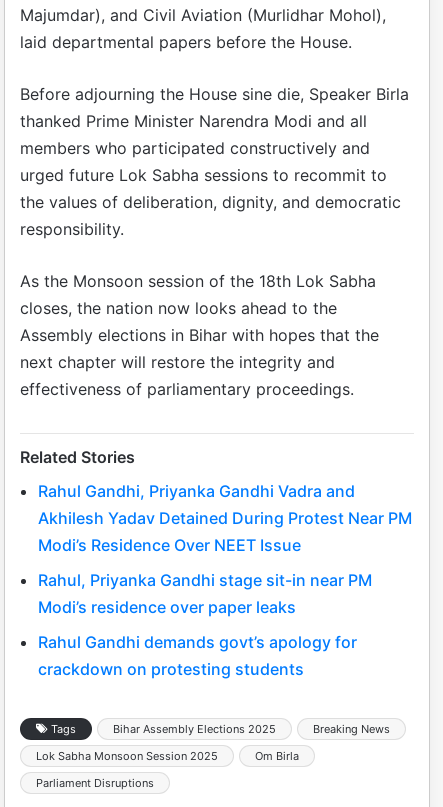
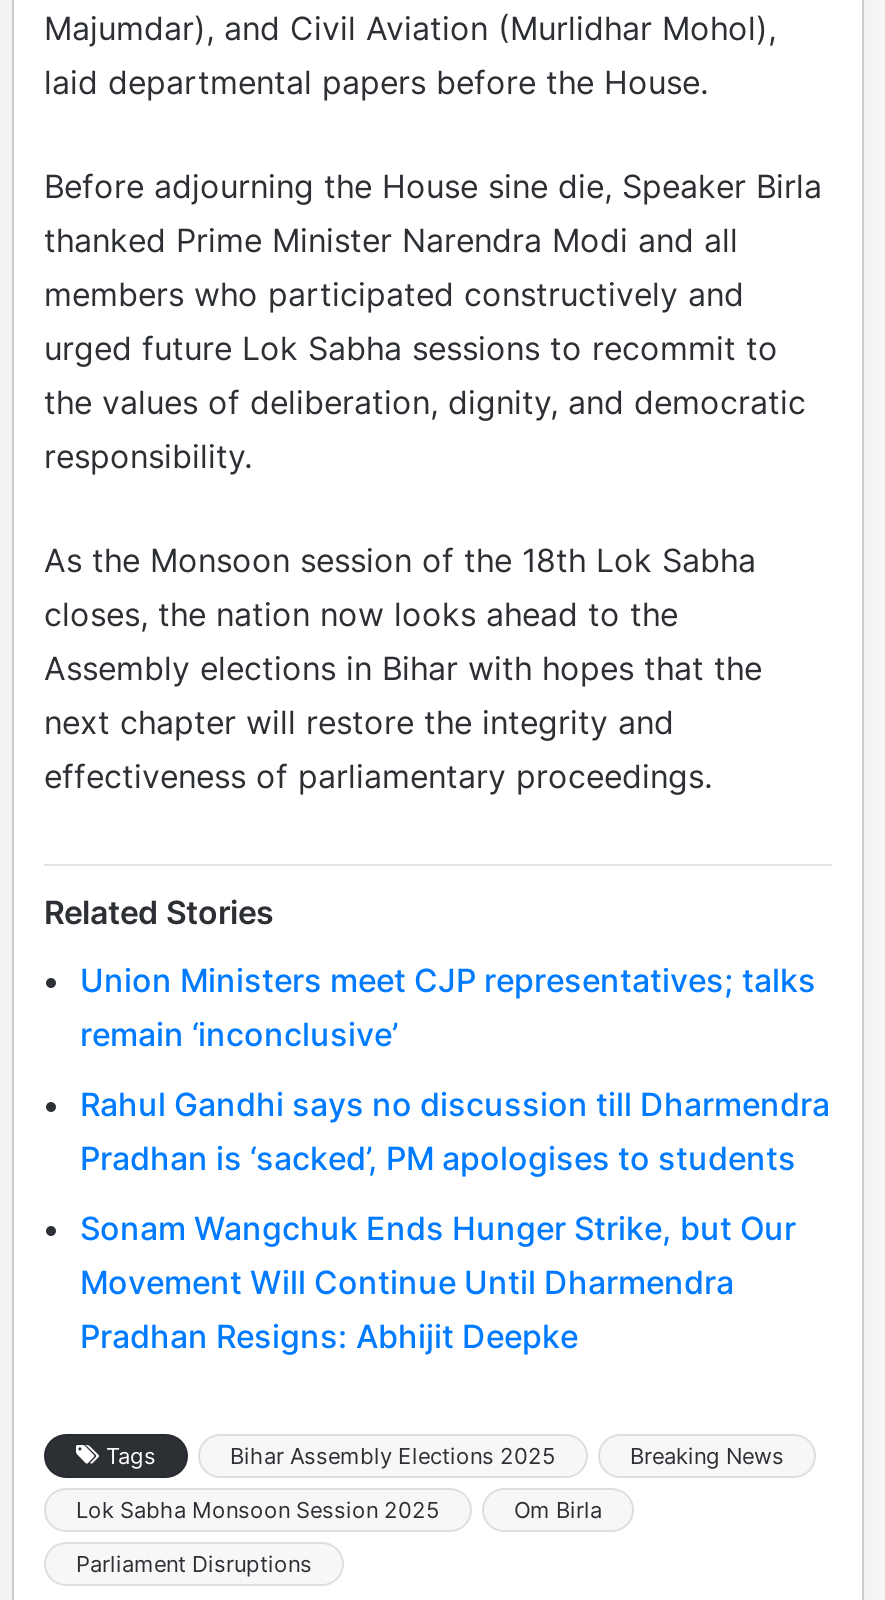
[38,481,412,555] Rahul Gandhi, Priyanka Gandhi Vadra and | Akhilesh Yadav Detained During Protest Near PM | Modi’s Residence Over NEET Issue -> [80,961,816,1055] Union Ministers meet CJP representatives; talks | remain ‘inconclusive’
[38,570,372,617] Rahul, Priyanka Gandhi stage sit-in near PM | Modi’s residence over paper leaks -> [80,1085,830,1179] Rahul Gandhi says no discussion till Dharmendra | Pradhan is ‘sacked’, PM apologises to students
[38,632,357,679] Rahul Gandhi demands govt’s apology for | crackdown on protesting students -> [80,1209,796,1357] Sonam Wangchuk Ends Hunger Strike, but Our | Movement Will Continue Until Dharmendra | Pradhan Resigns: Abhijit Deepke

